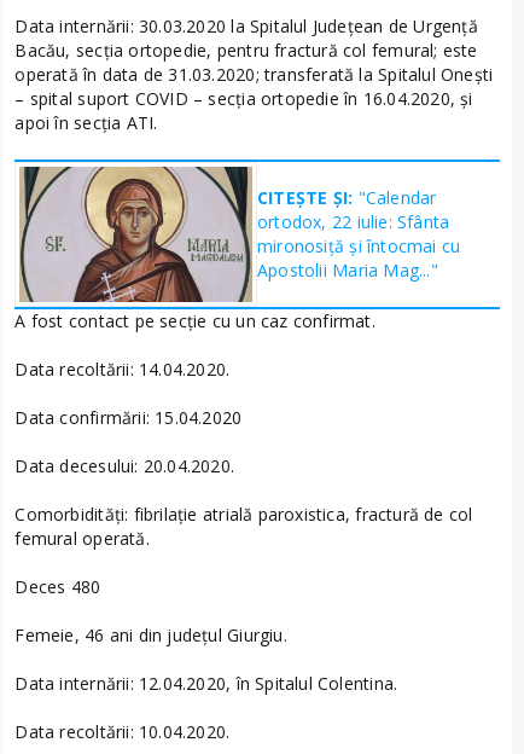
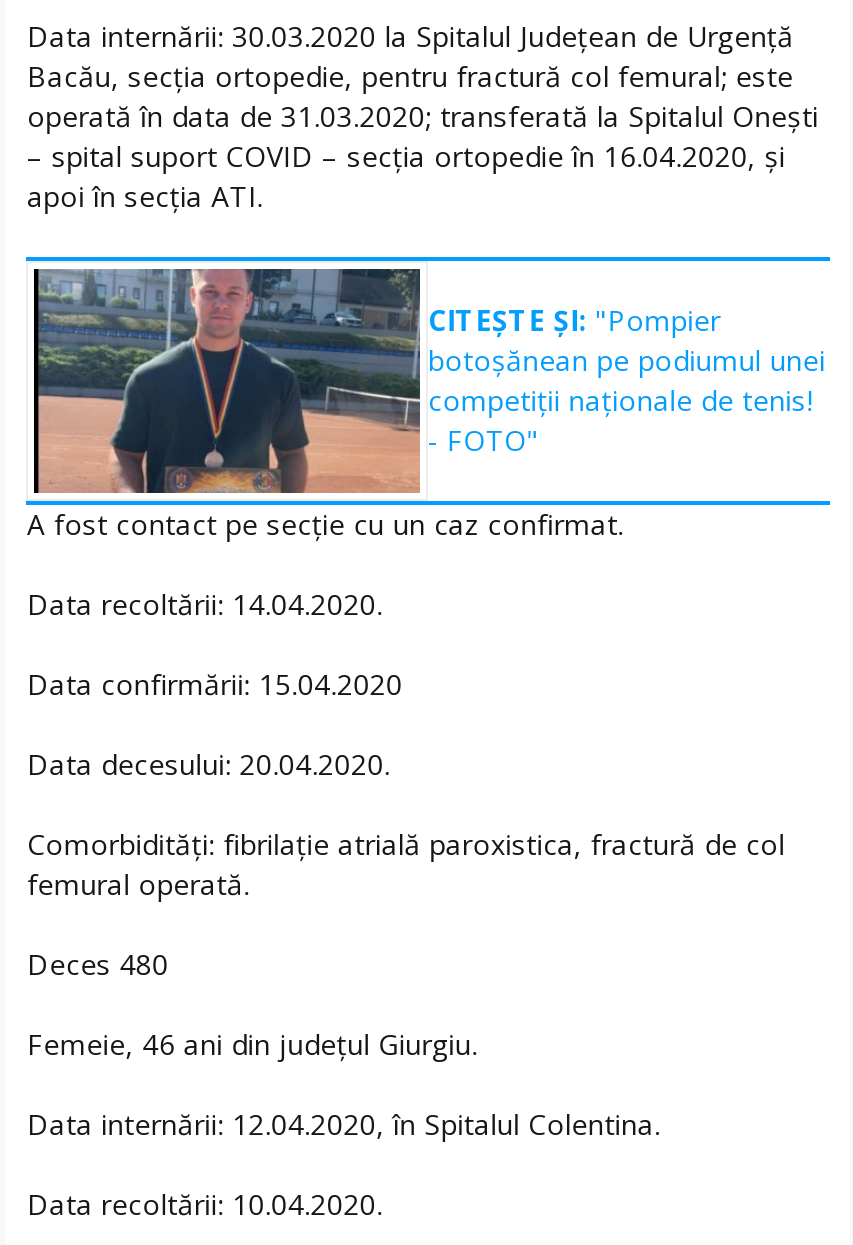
[19,166,460,303] [image] | CITEȘTE ȘI: "Calendar | ortodox, 22 iulie: Sfânta | mironosiţă şi întocmai cu | Apostolii Maria Mag..." -> [32,267,825,495] [image] | CITEȘTE ȘI: "Pompier | botoșănean pe podiumul unei | competiții naționale de tenis! | - FOTO"

